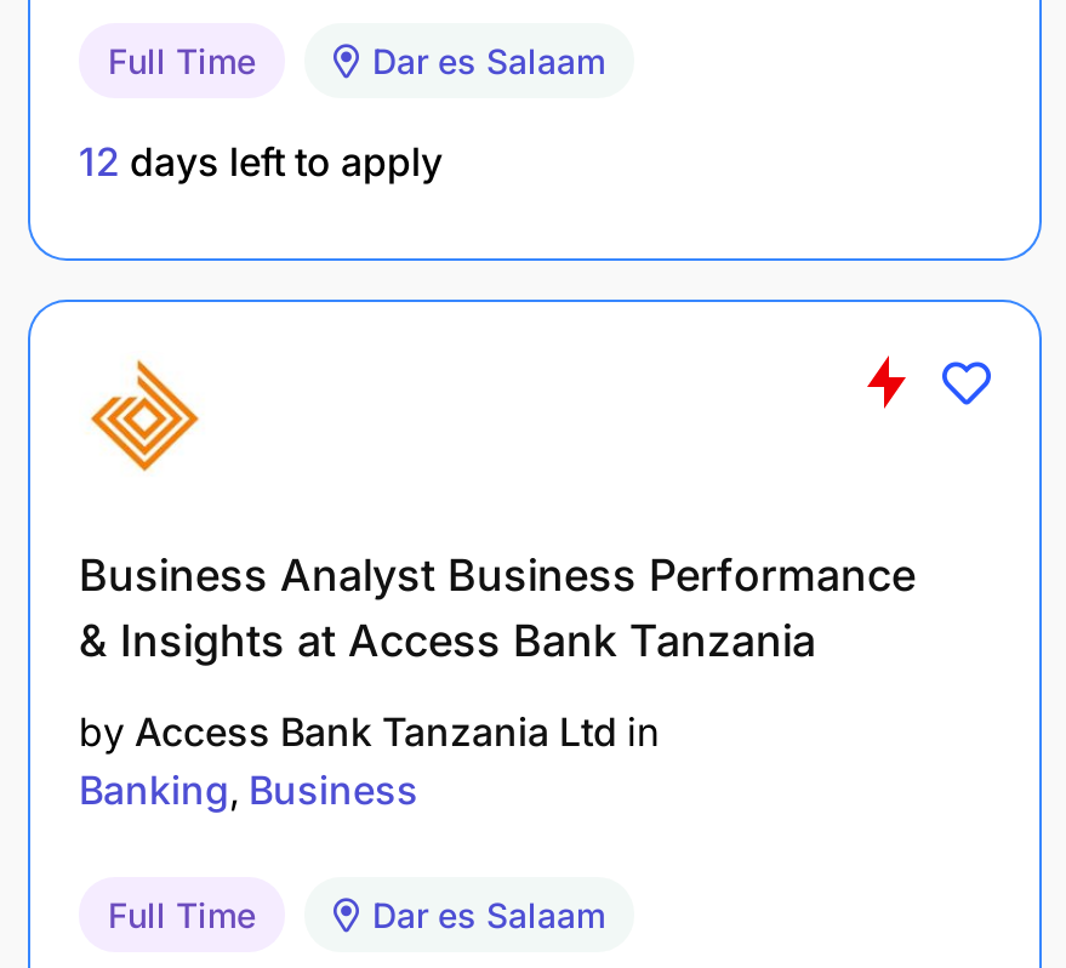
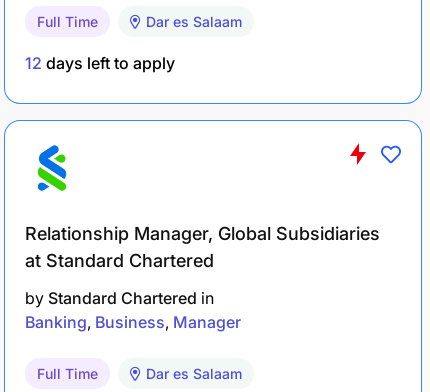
[79,358,916,665] [image] | Business Analyst Business Performance | & Insights at Access Bank Tanzania -> [25,144,380,271] [image] | Relationship Manager, Global Subsidiaries | at Standard Chartered
[79,706,659,813] by Access Bank Tanzania Ltd in | Banking Business -> [25,288,241,332] by Standard Chartered in | Banking Business Manager

